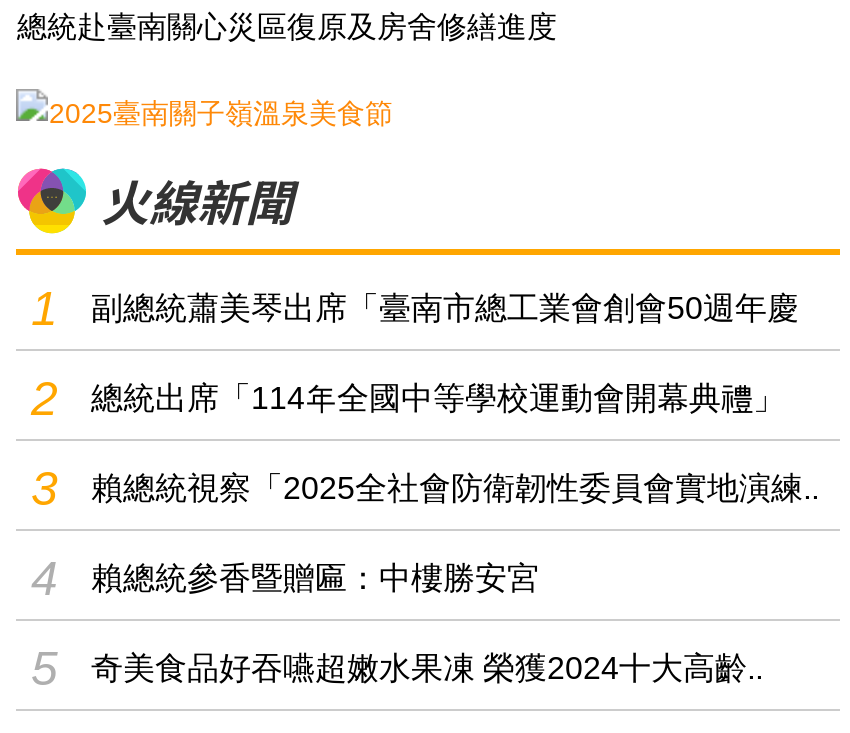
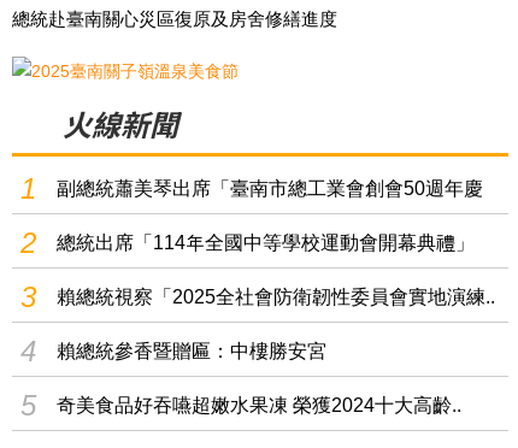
[16,167,88,237] [image] -> none

